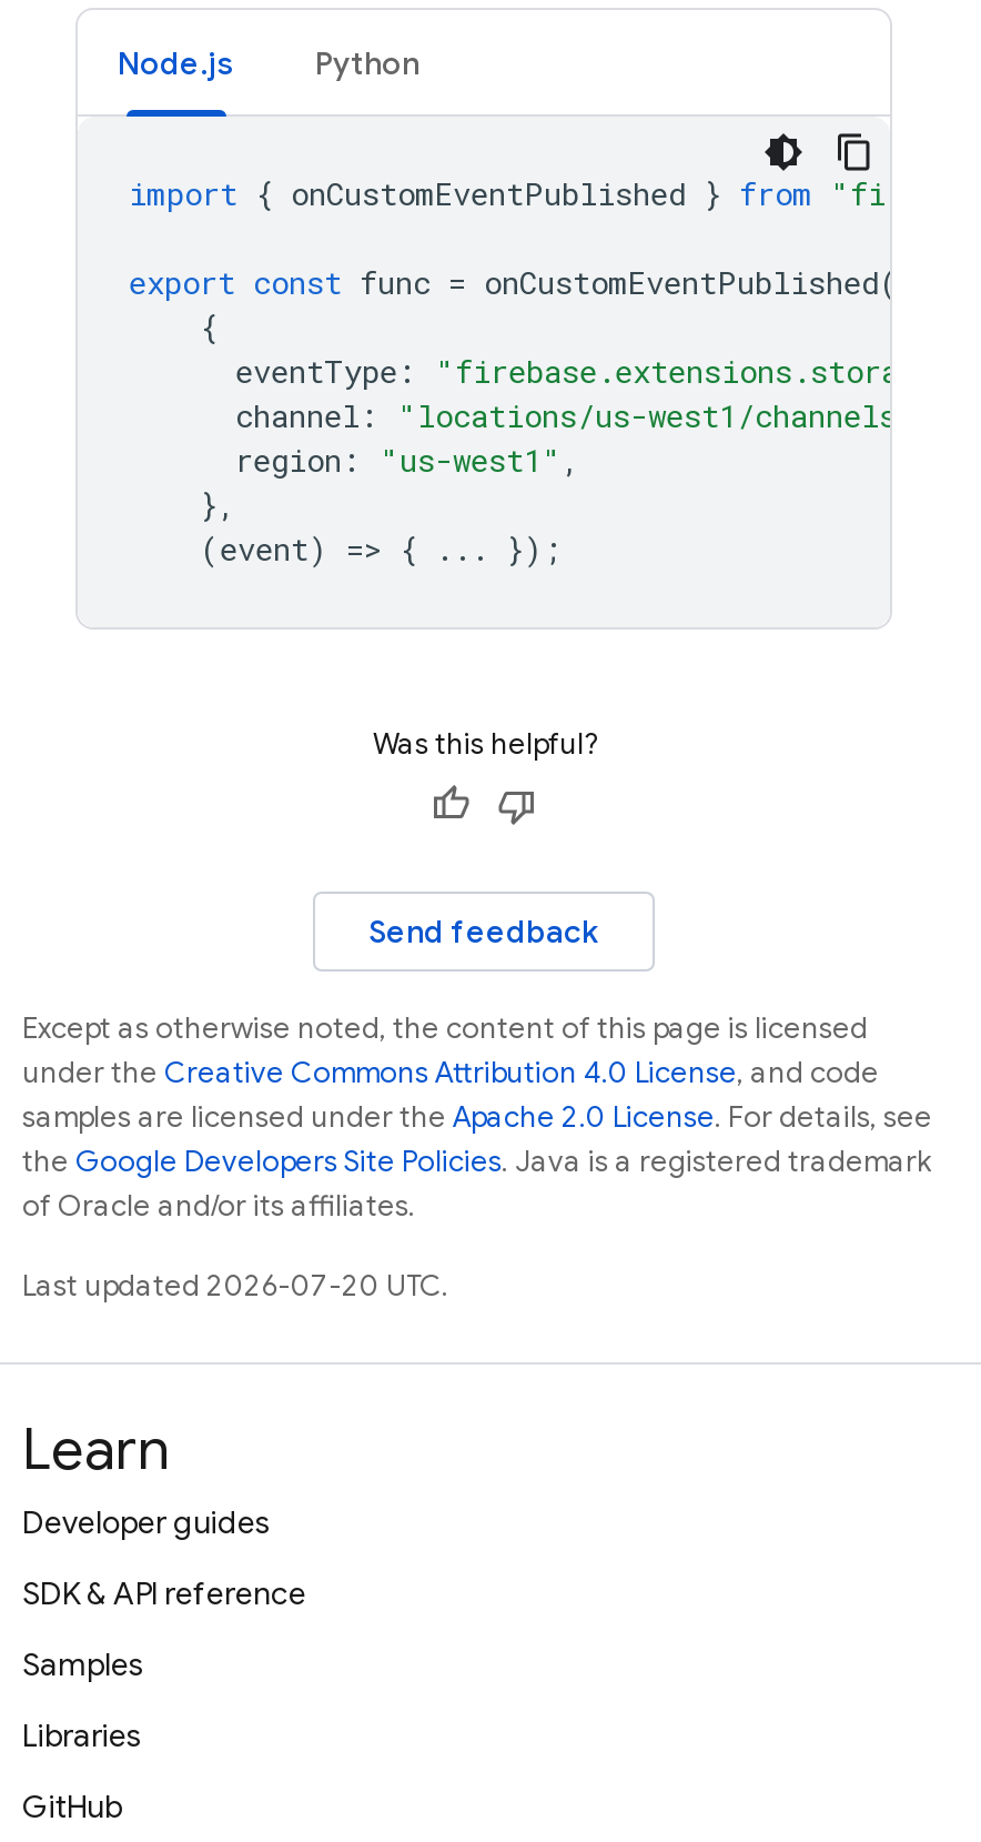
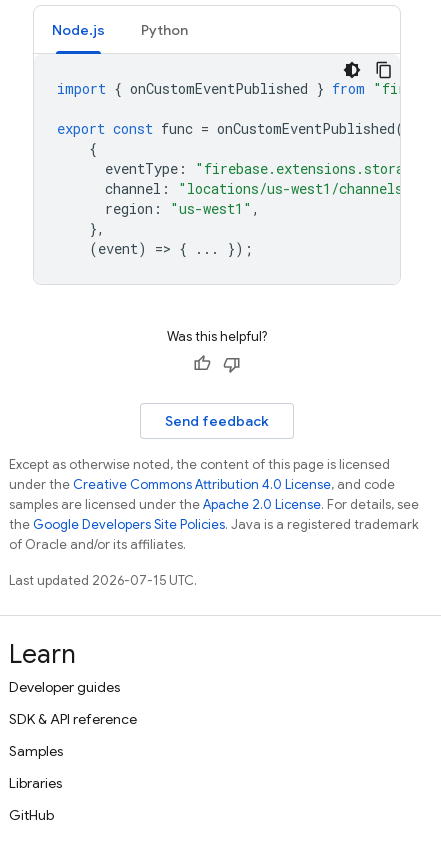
[22,1267,448,1305] Last updated 2026-07-20 UTC. -> [9,572,197,589] Last updated 2026-07-15 UTC.

